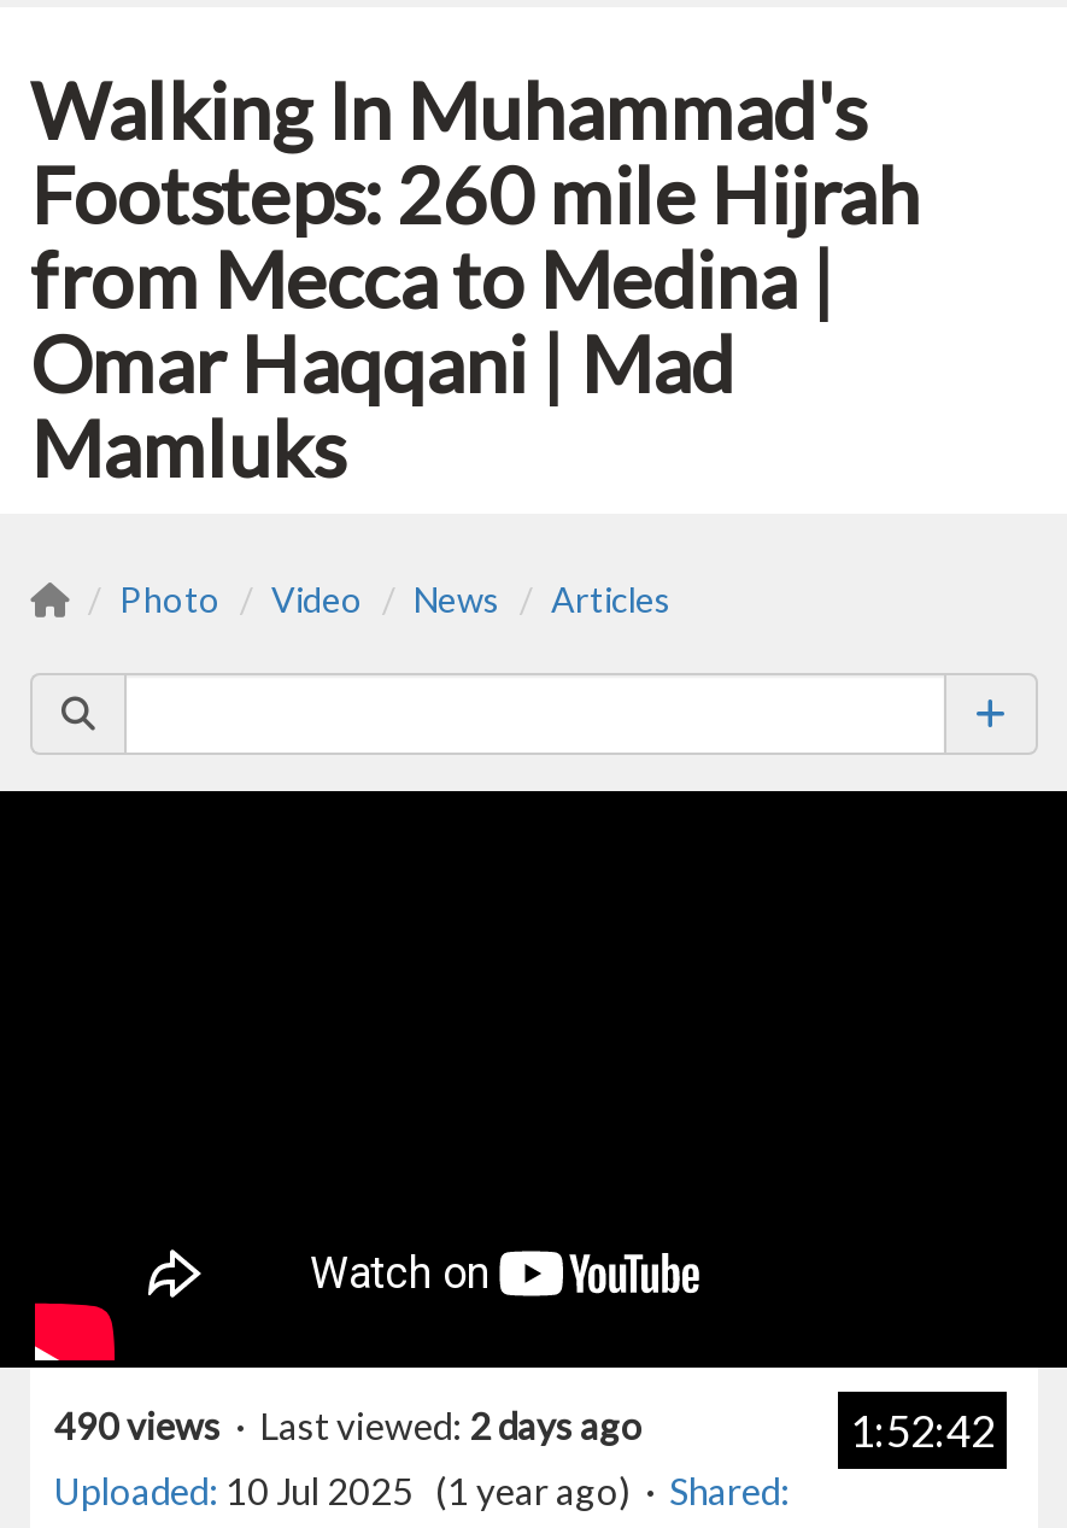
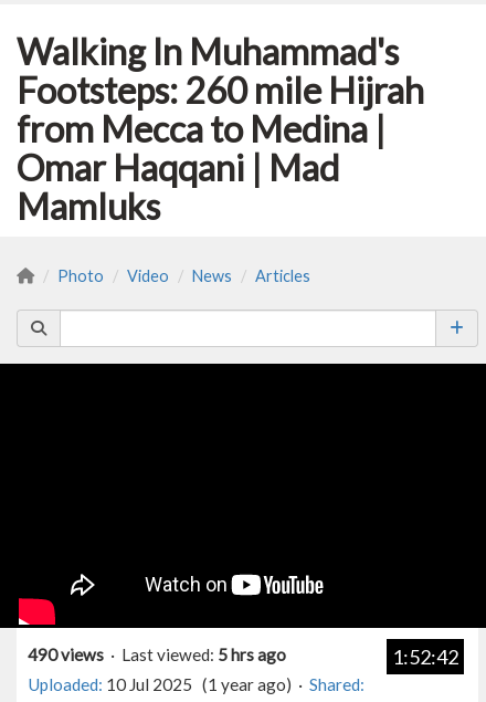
[54,1404,643,1447] 490 views · Last viewed: 2 days ago -> [28,644,286,664] 490 views · Last viewed: 5 hrs ago

